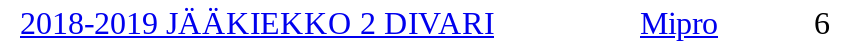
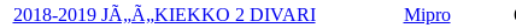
[20,7,494,41] 2018-2019 JÄÄKIEKKO 2 DIVARI -> [13,4,315,24] 2018-2019 JÃ„Ã„KIEKKO 2 DIVARI

